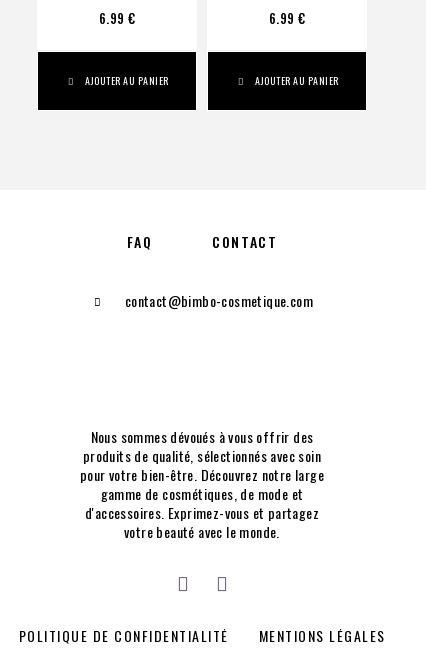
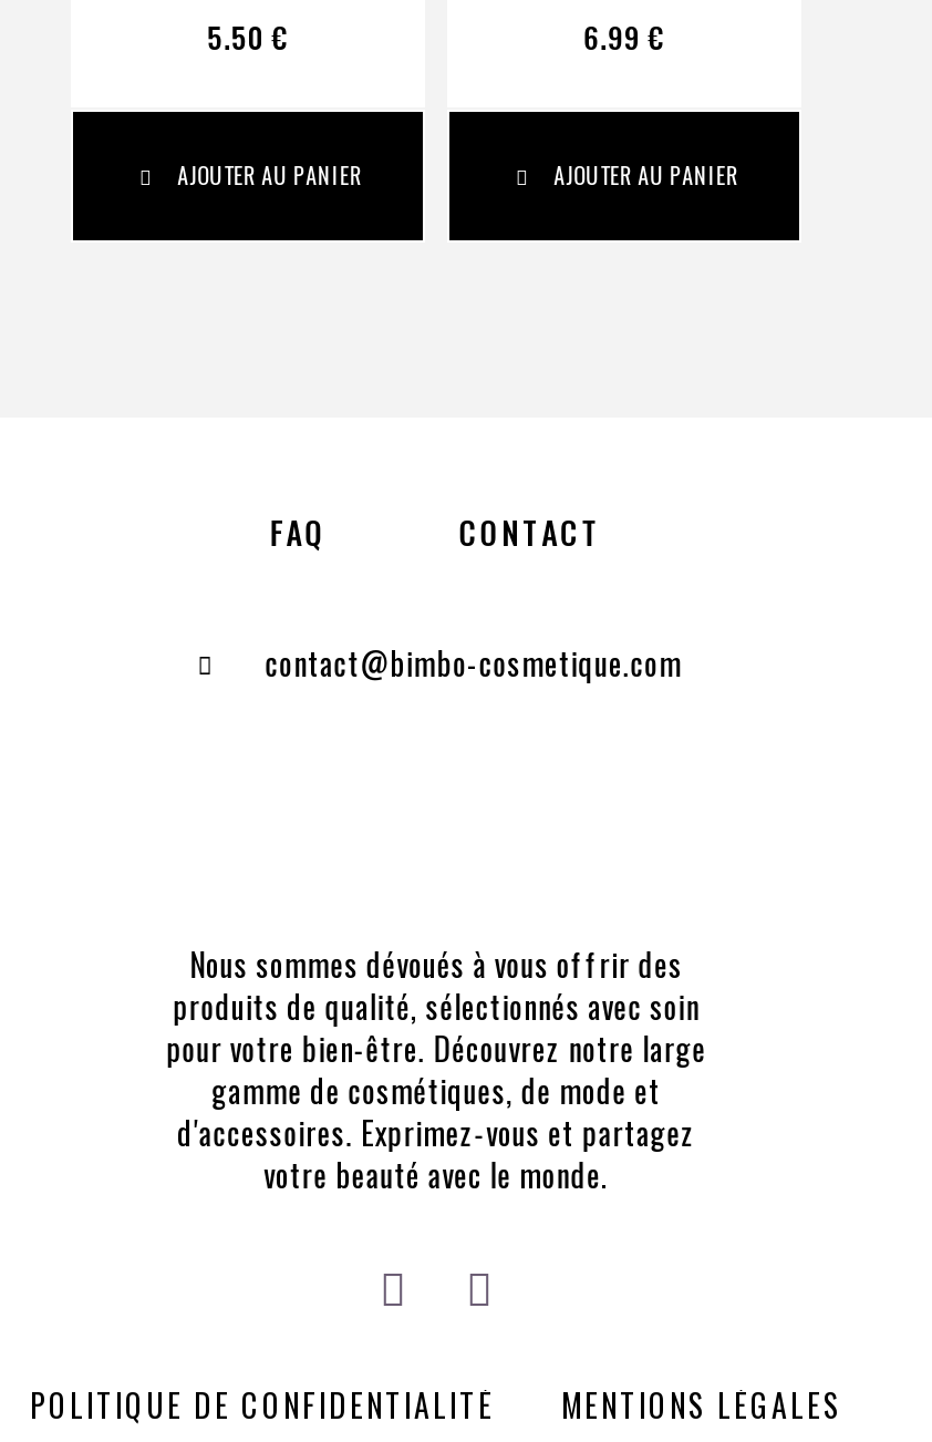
[99,8,135,28] 6.99 € -> [208,16,288,60] 5.50 €

